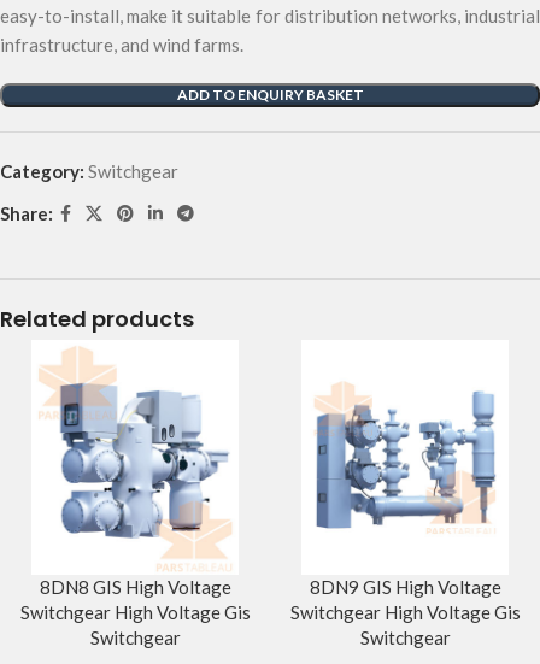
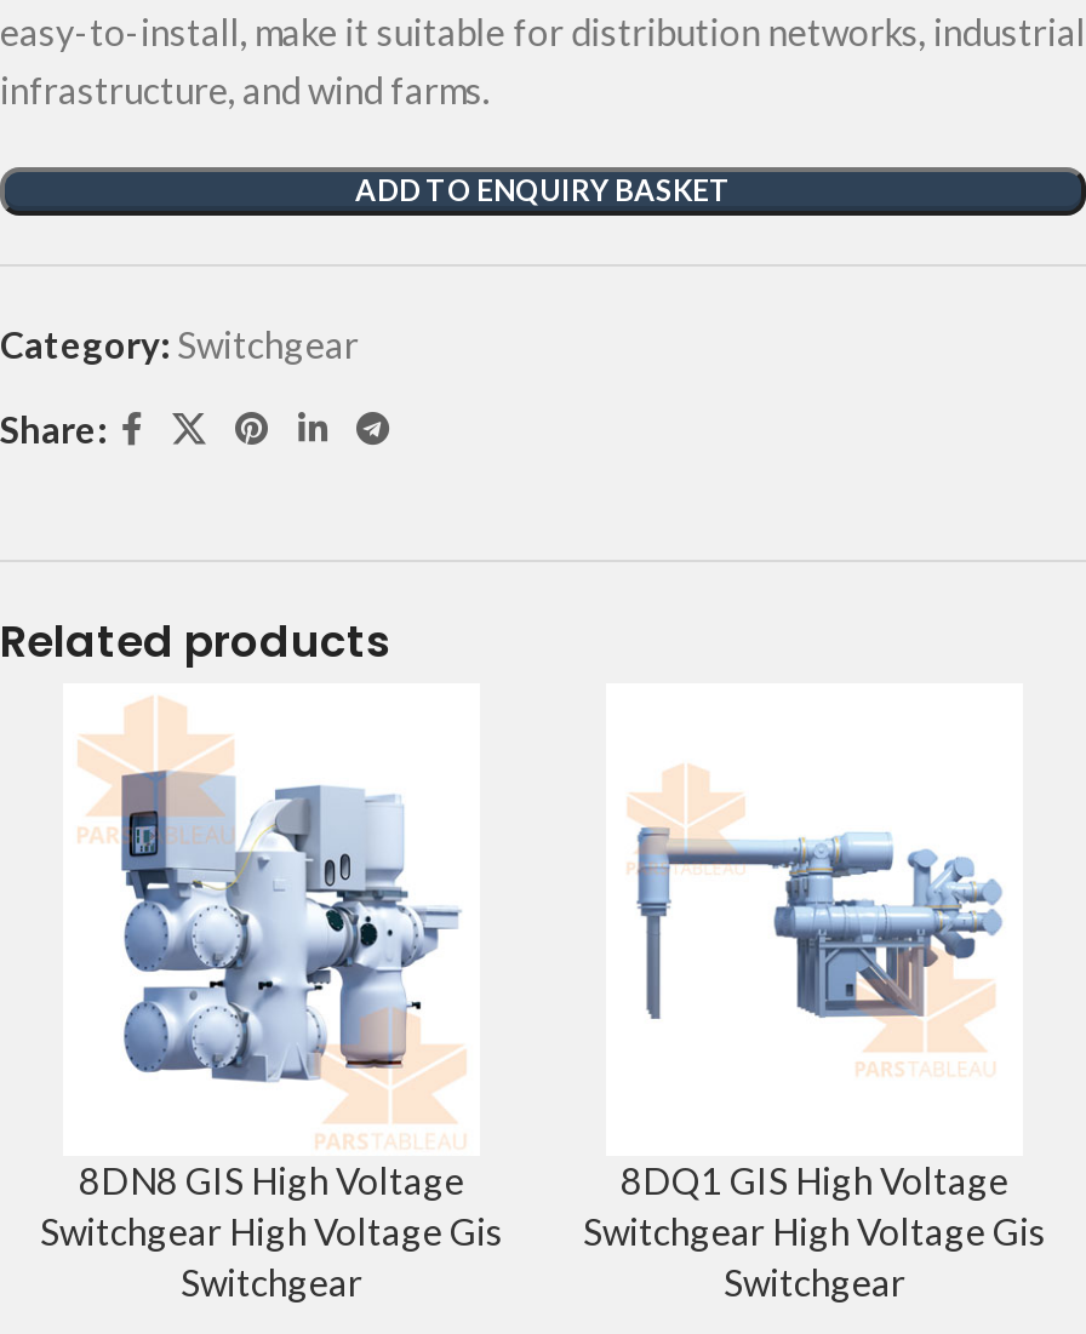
[316,390,498,529] [image] -> [638,788,1004,1061] [image]
[309,576,501,598] 8DN9 GIS High Voltage -> [621,1159,1008,1202] 8DQ1 GIS High Voltage

